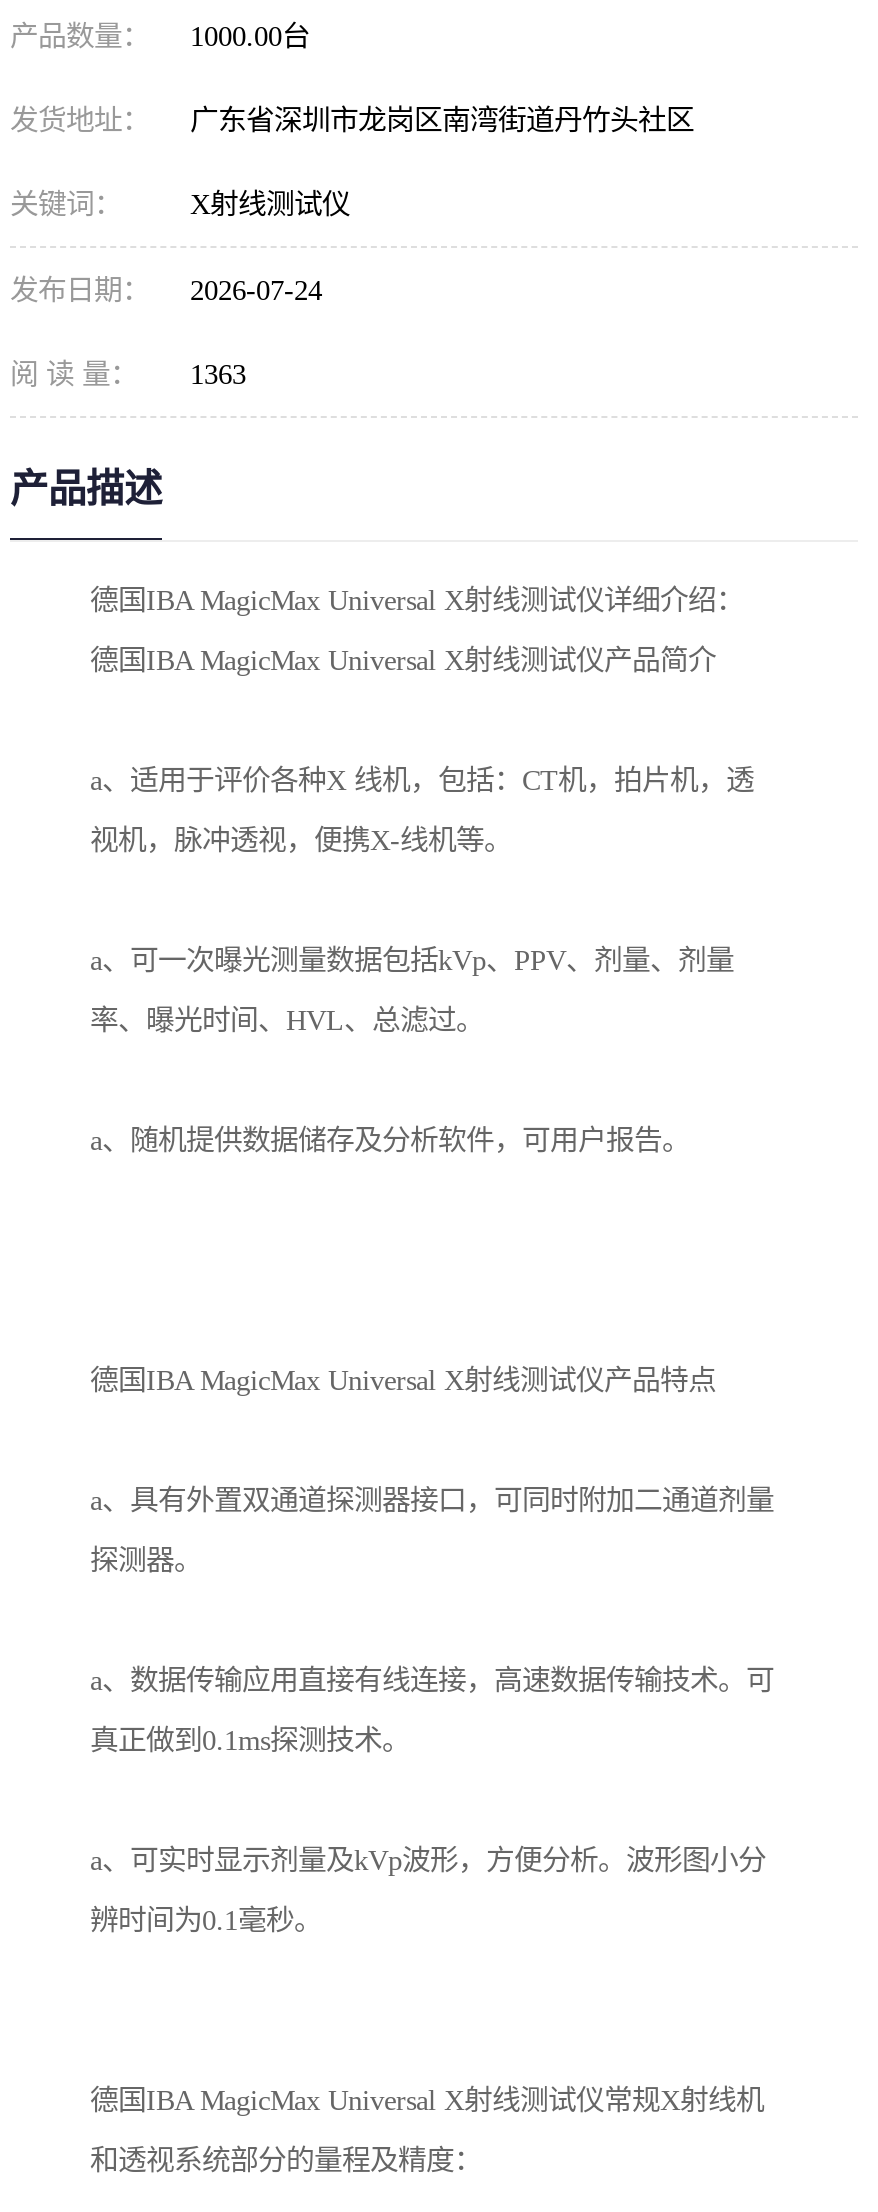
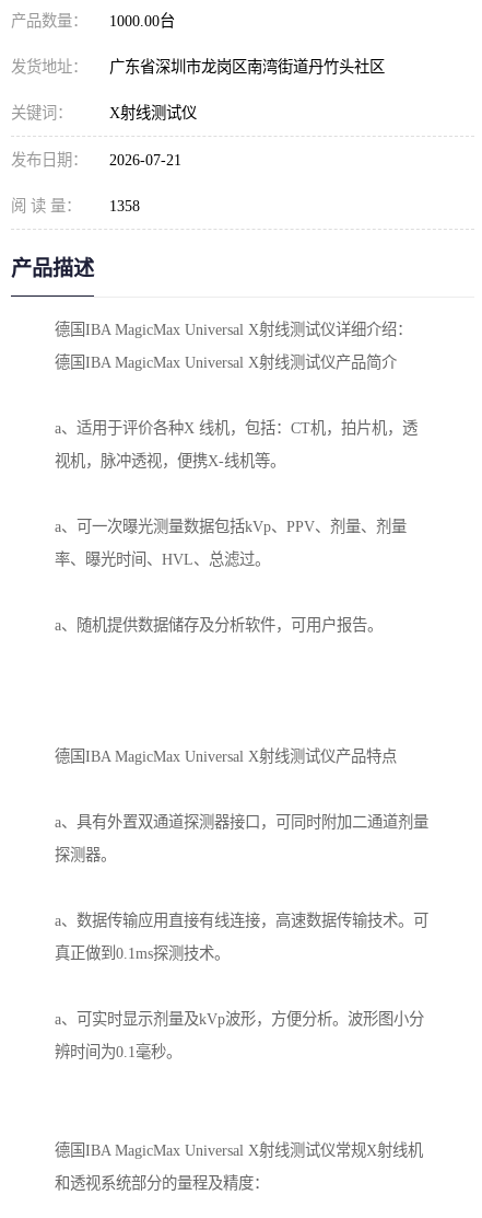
[10,274,322,306] 发布日期： 2026-07-24 -> [11,151,181,169] 发布日期： 2026-07-21
[10,358,246,390] 阅 读 量： 1363 -> [11,197,140,214] 阅 读 量： 1358

